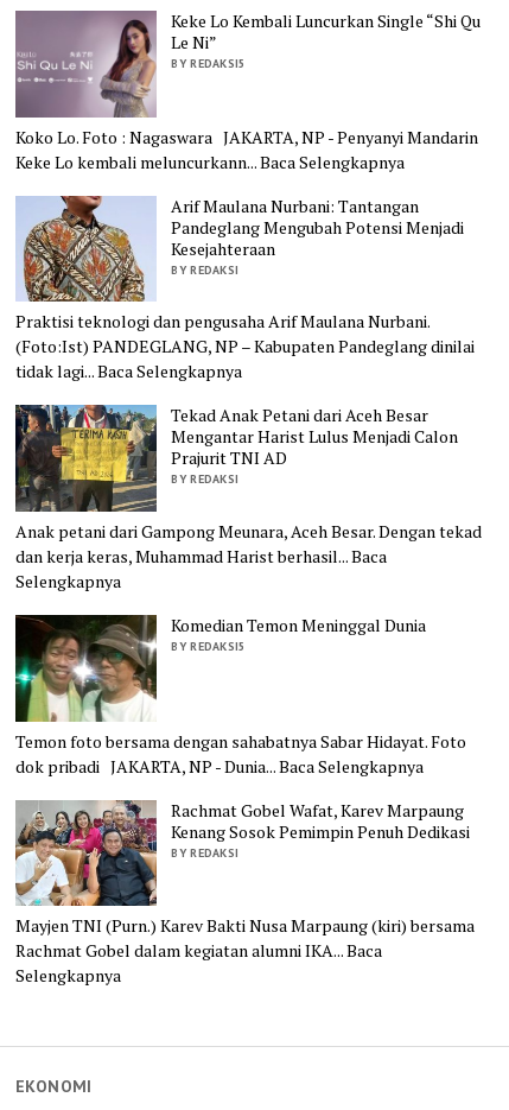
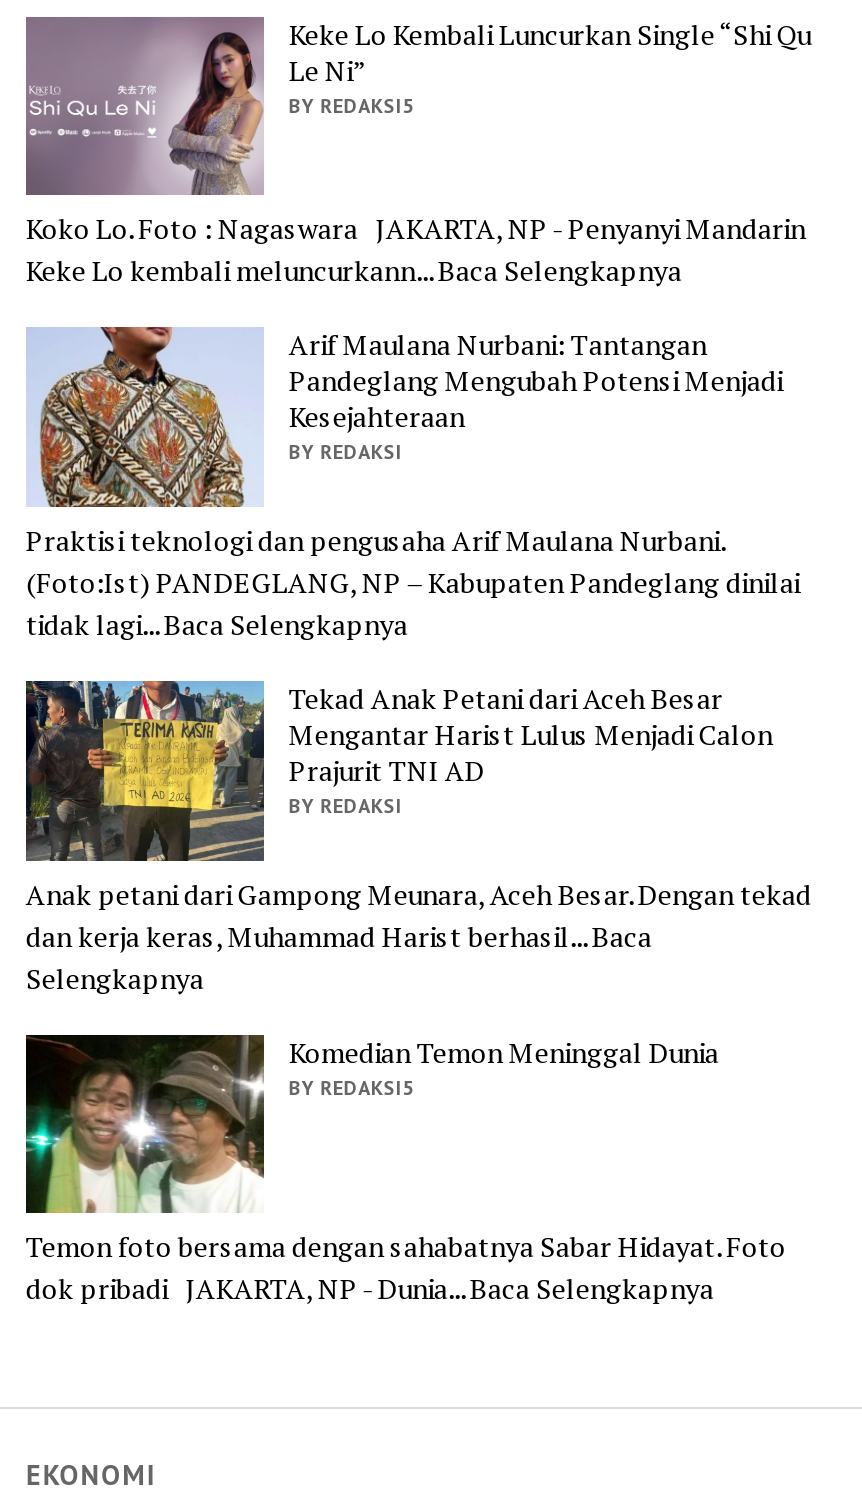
[14,798,474,987] [image] | Rachmat Gobel Wafat, Karev Marpaung | Kenang Sosok Pemimpin Penuh Dedikasi | BY REDAKSI | Mayjen TNI (Purn.) Karev Bakti Nusa Marpaung (kiri) bersama | Rachmat Gobel dalam kegiatan alumni IKA... Baca | Selengkapnya -> none

